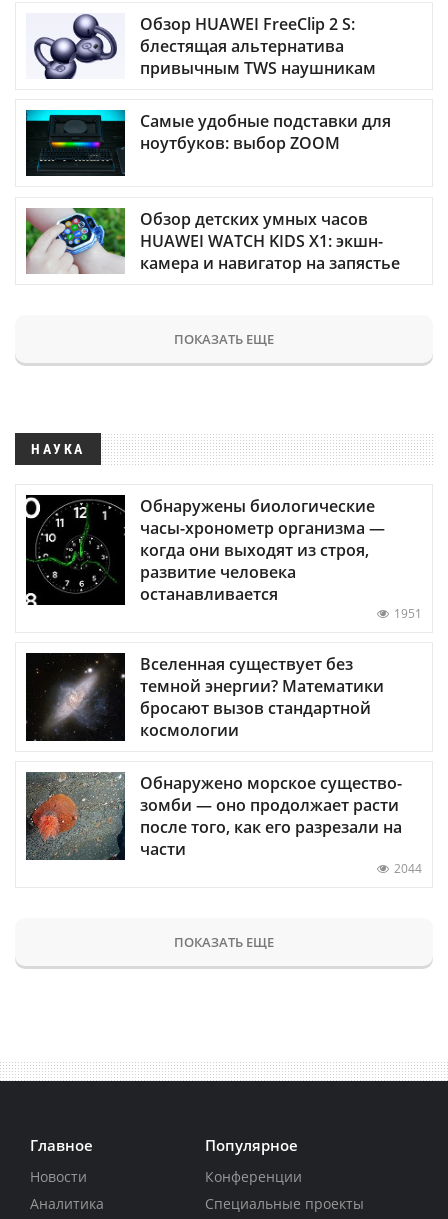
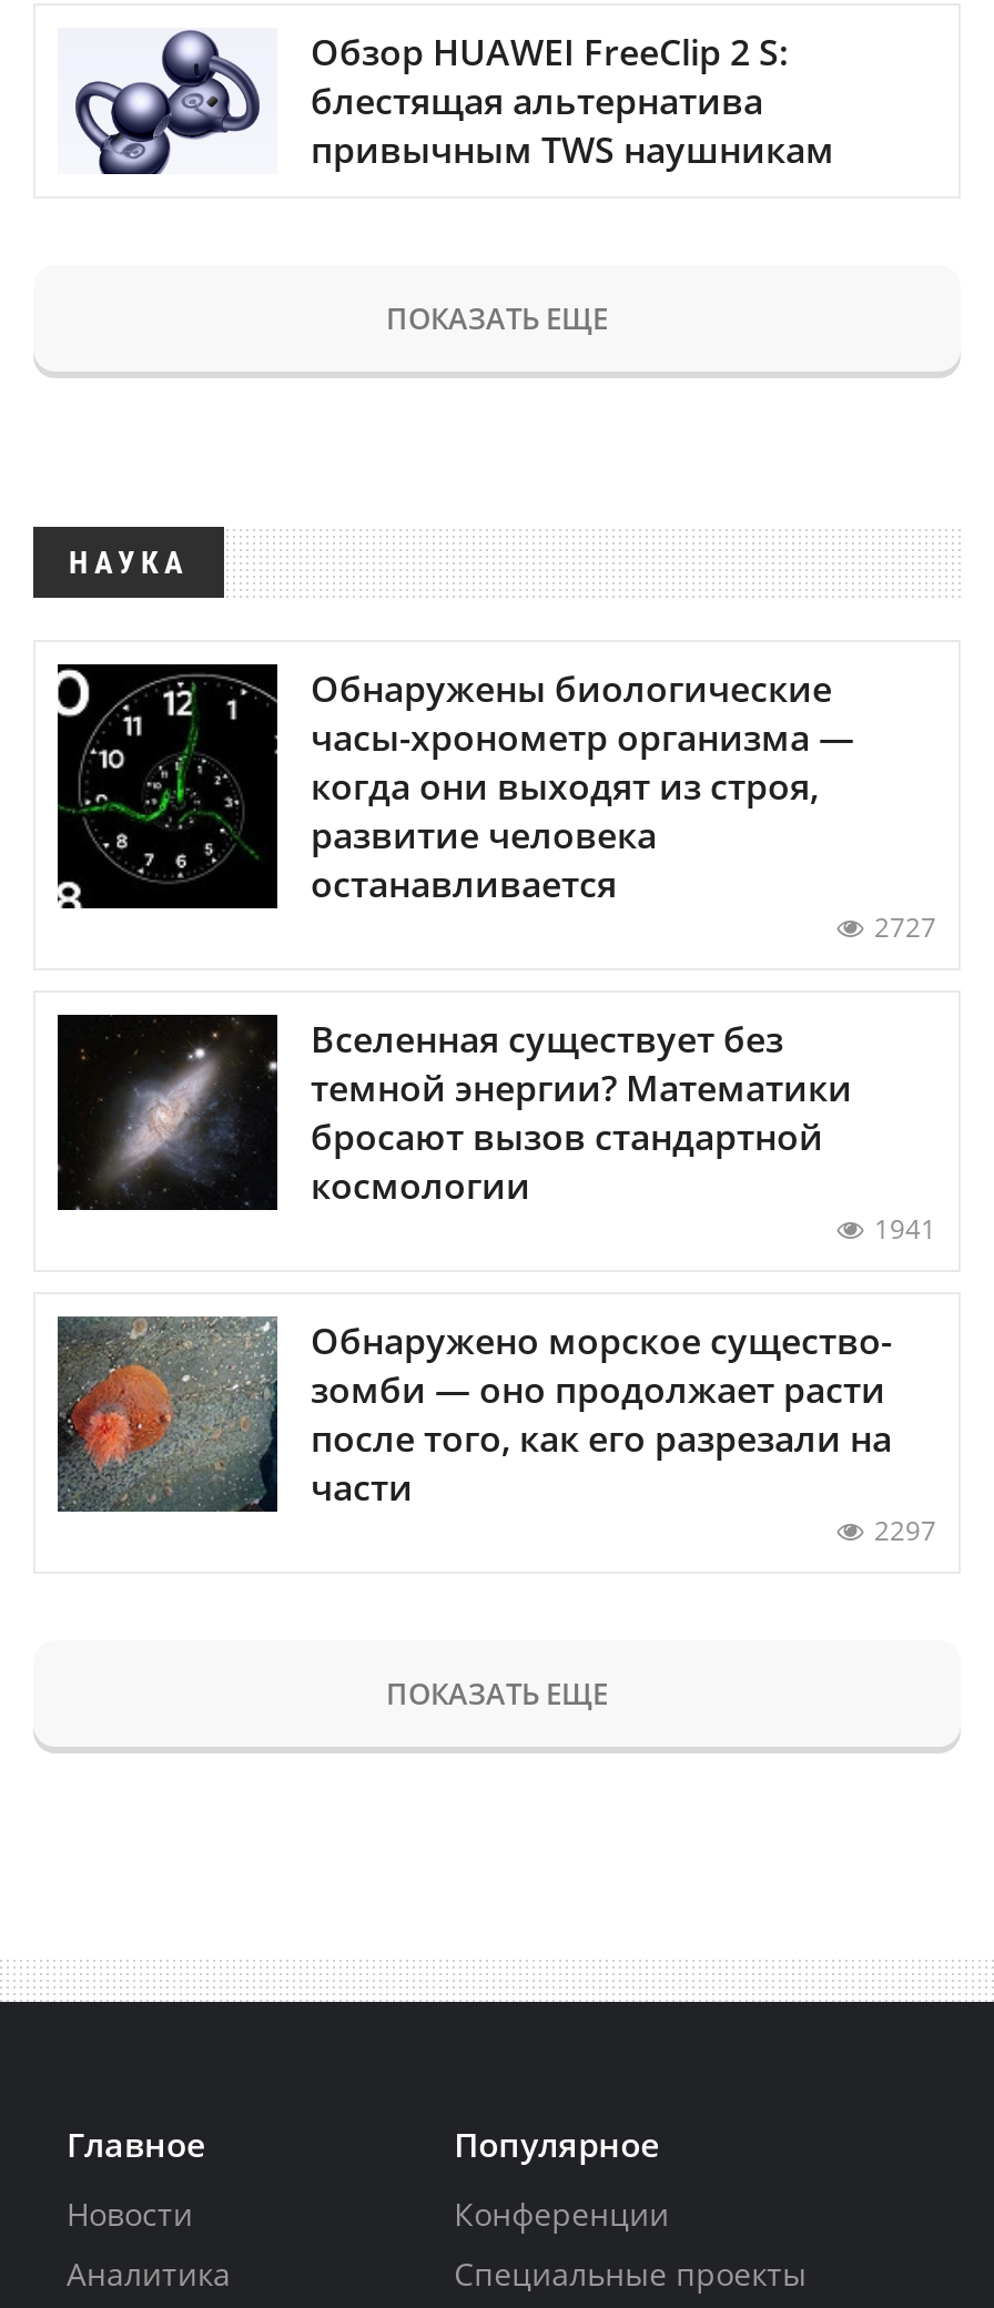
[25,109,400,273] [image] | Самые удобные подставки для | ноутбуков: выбор ZOOM | Обзор детских умных часов | HUAWEI WATCH KIDS X1: экшн- | камера и навигатор на запястье -> none
[25,207,126,275] [image] -> none
moved [25,329,385,605] -> [55,298,854,908]: [image] | ПОКАЗАТЬ ЕЩЕ | НАУКА | Обнаружены биологические | часы-хронометр организма — | когда они выходят из строя, | развитие человека | останавливается
[394,605,422,622] 1951 -> [874,908,936,946] 2727
moved [27,652,384,741] -> [60,1014,852,1211]: [image] | Вселенная существует без | темной энергии? Математики | бросают вызов стандартной | космологии
none -> [874,1210,936,1248] 1941
[394,860,422,877] 2044 -> [874,1512,936,1550] 2297

